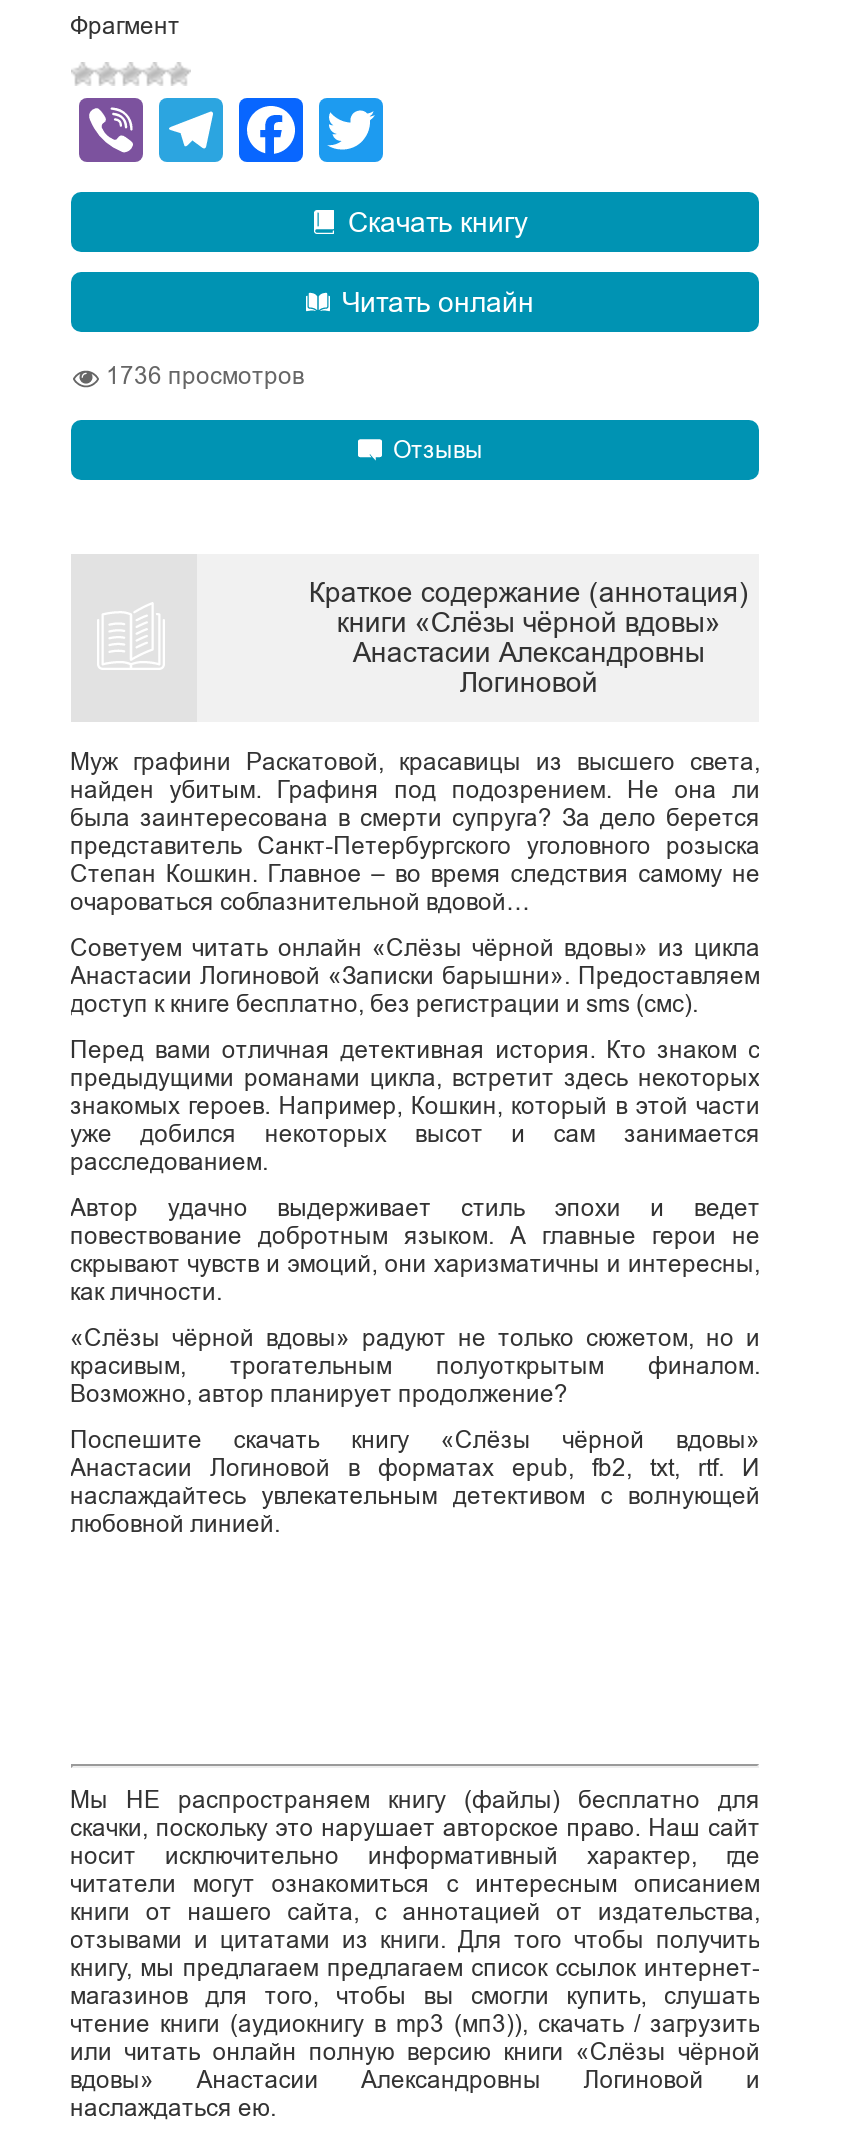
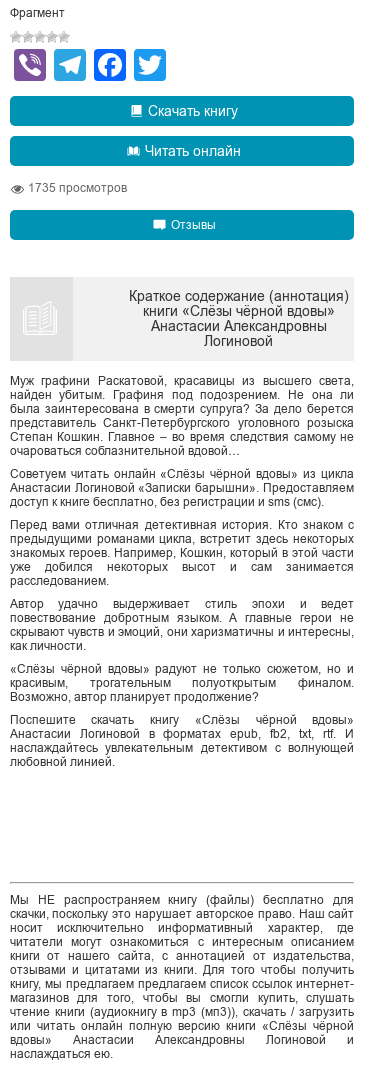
[106,362,304,390] 1736 просмотров -> [27,181,126,195] 1735 просмотров

